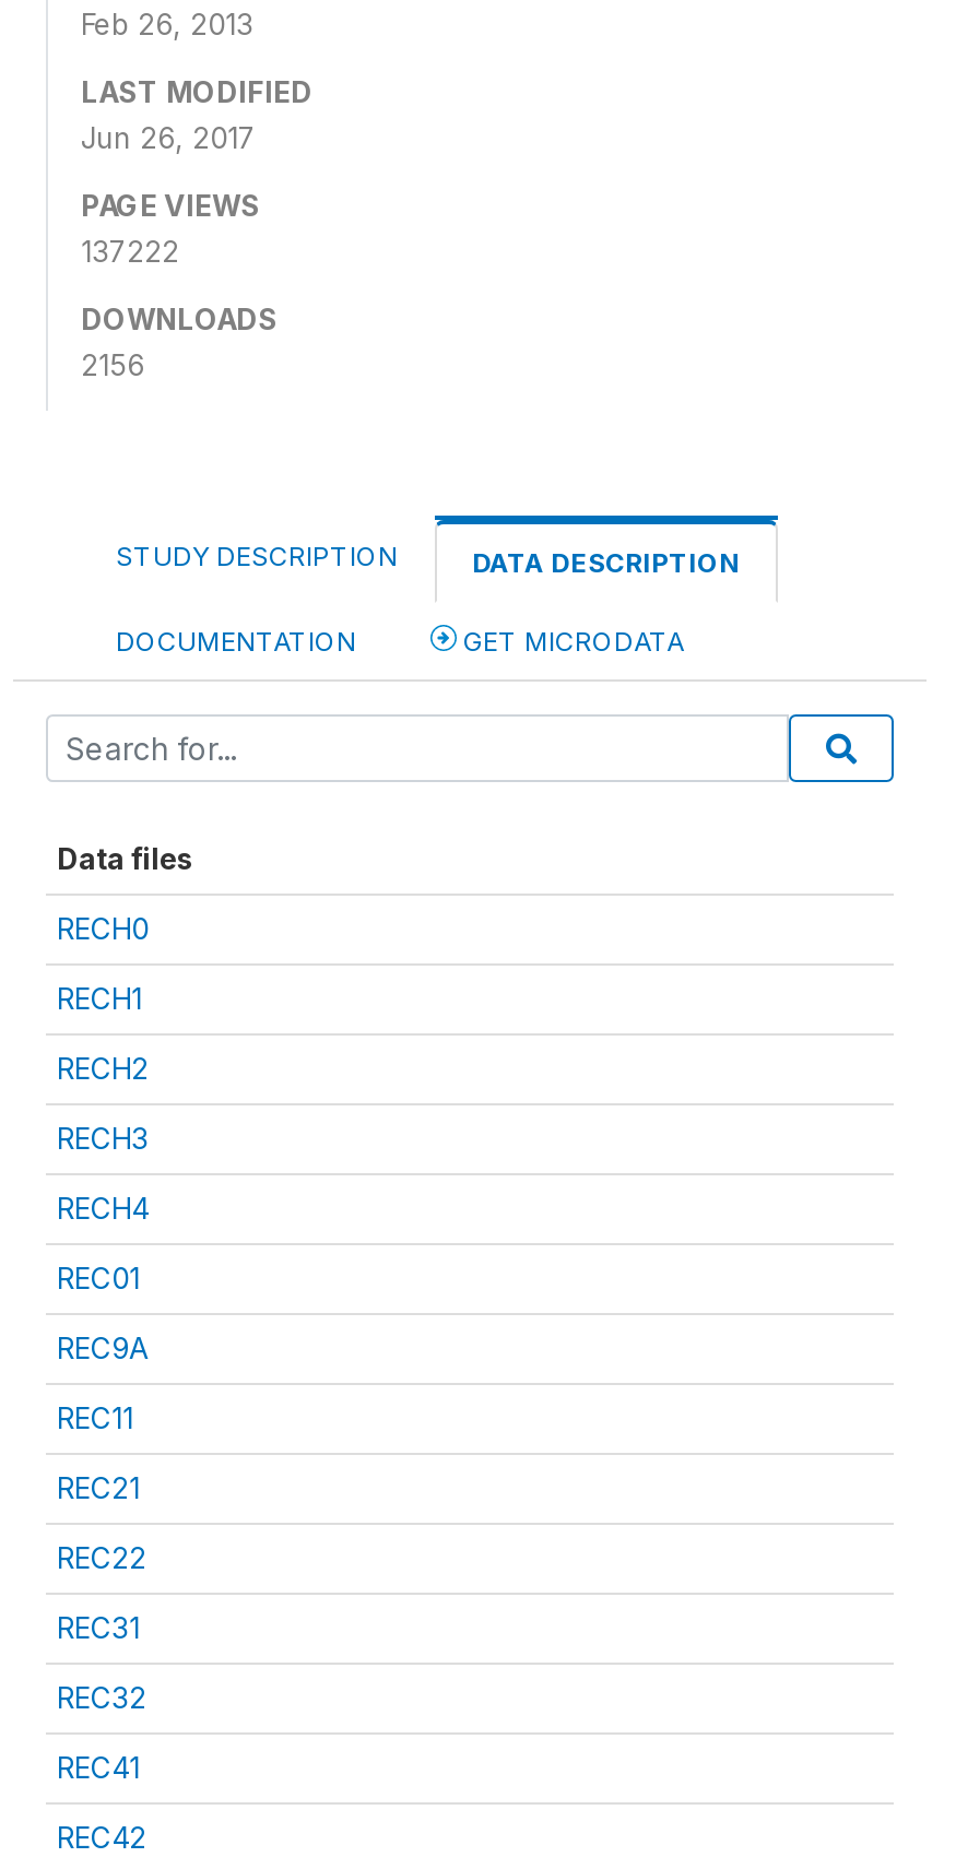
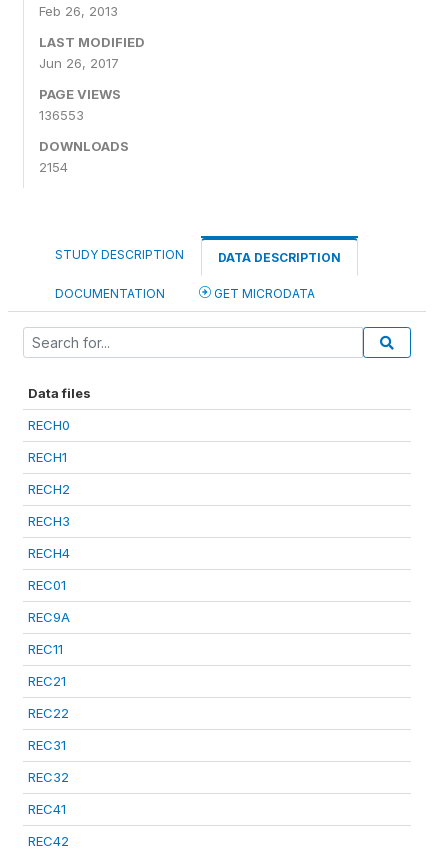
[81,234,179,269] 137222 -> [39,107,84,123] 136553
[81,347,144,382] 2156 -> [39,159,68,175] 2154

